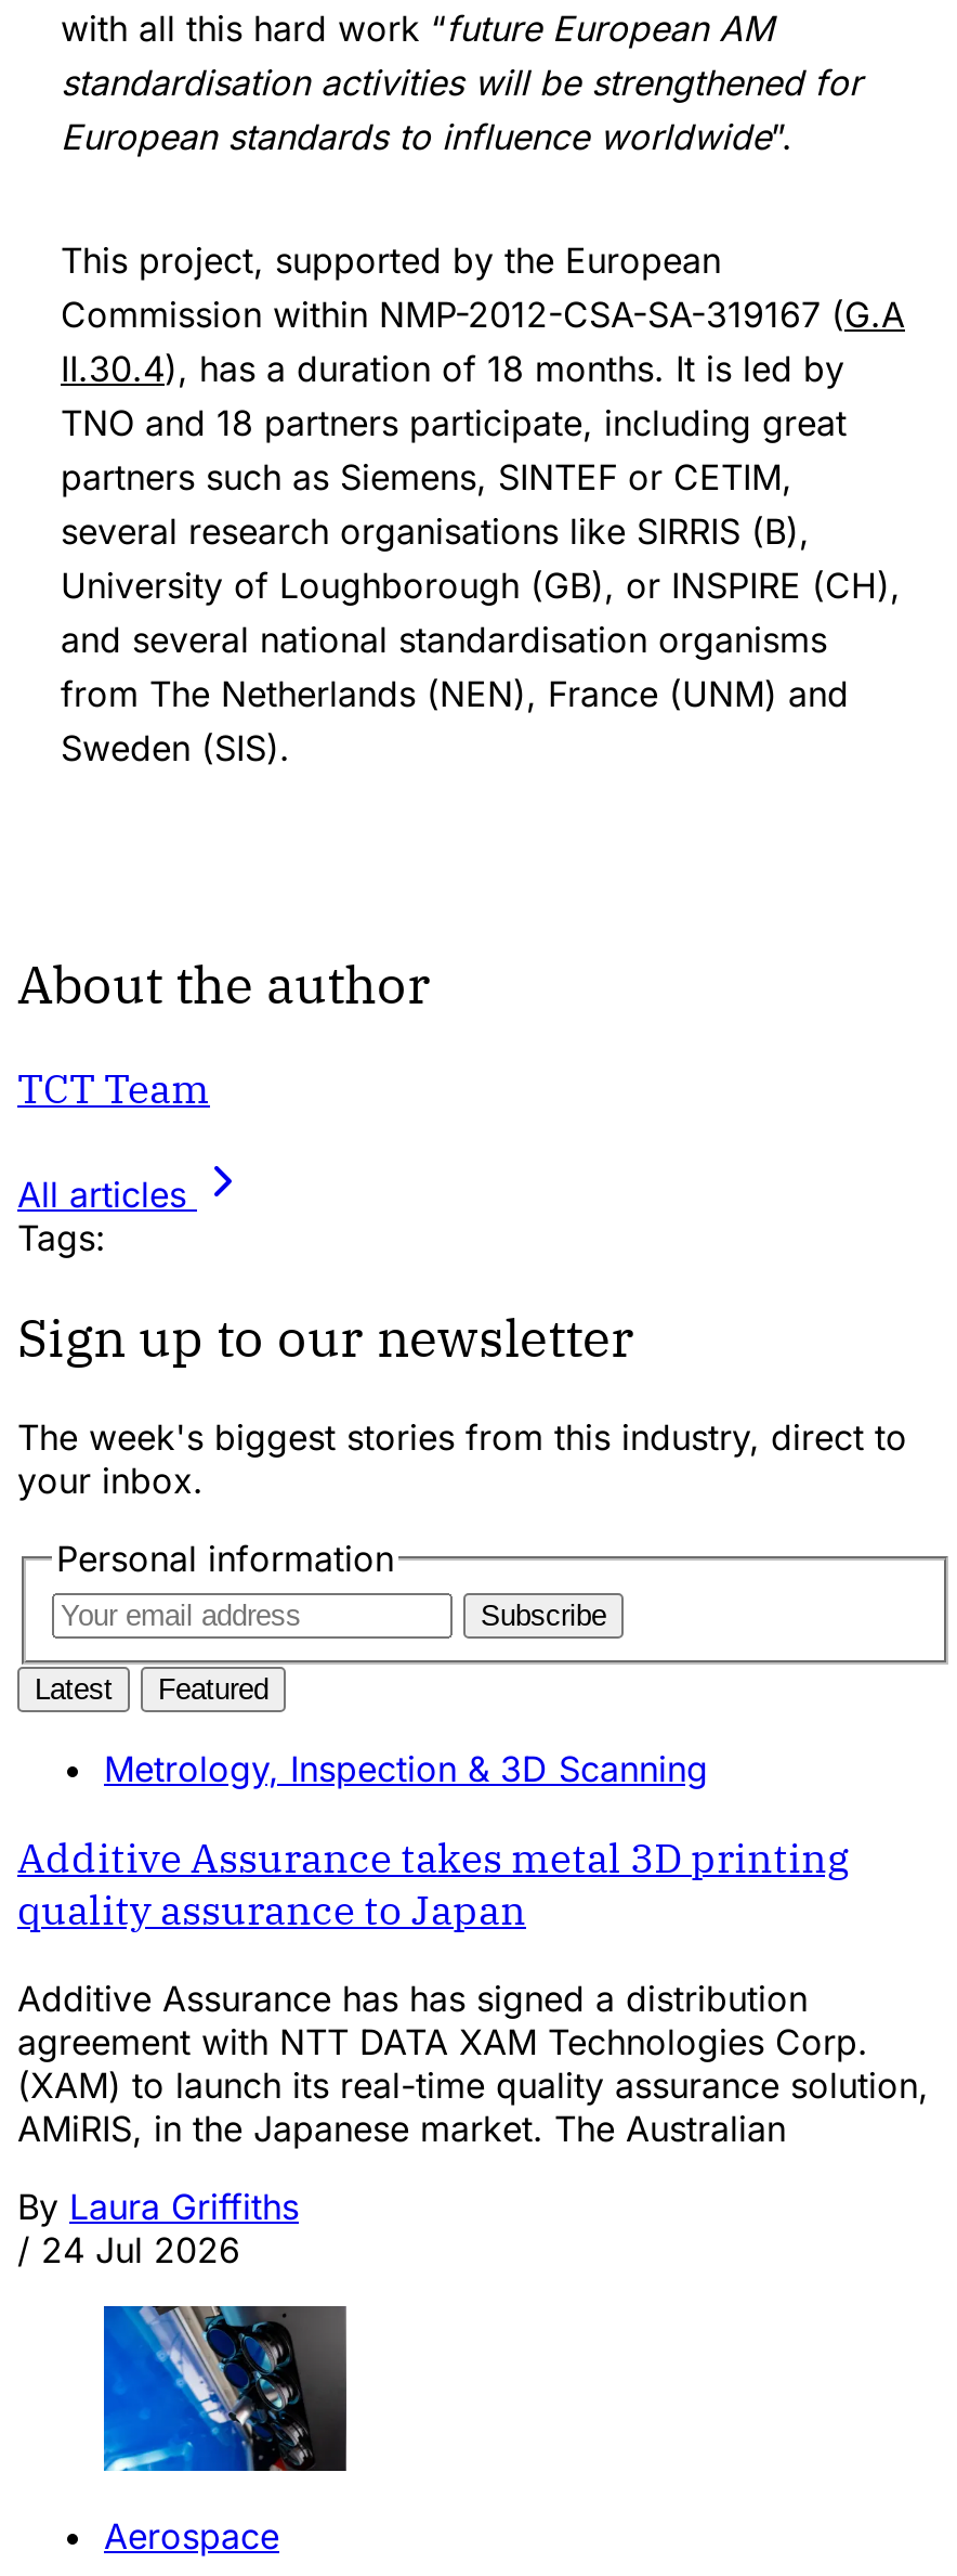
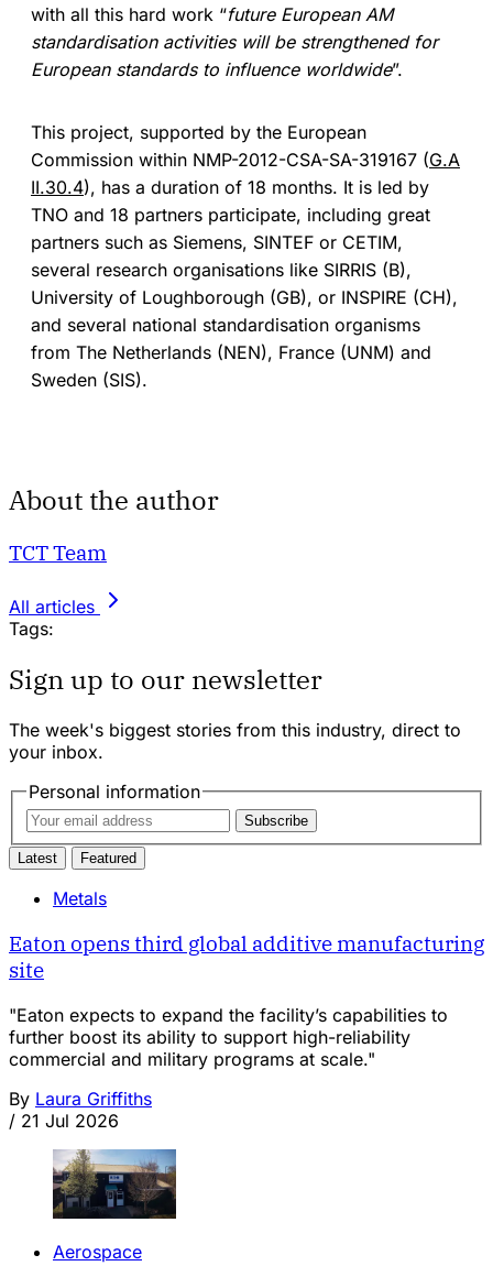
[104,1747,708,1791] Metrology, Inspection & 3D Scanning -> [53,888,107,910] Metals
[17,1831,849,1935] Additive Assurance takes metal 3D printing | quality assurance to Japan -> [9,930,484,983] Eaton opens third global additive manufacturing | site
[17,1976,929,2149] Additive Assurance has has signed a distribution | agreement with NTT DATA XAM Technologies Corp. | (XAM) to launch its real-time quality assurance solution, | AMiRIS, in the Japanese market. The Australian -> [9,1004,448,1070] "Eaton expects to expand the facility’s capabilities to | further boost its ability to support high-reliability | commercial and military programs at scale."
[17,2227,240,2271] / 24 Jul 2026 -> [9,1109,119,1131] / 21 Jul 2026
[102,2304,346,2473] [image] -> [52,1148,176,1220] [image]

